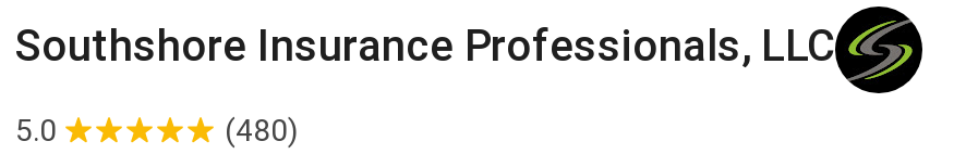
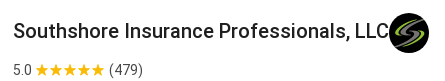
[225,113,299,148] (480) -> [109,62,143,78] (479)

